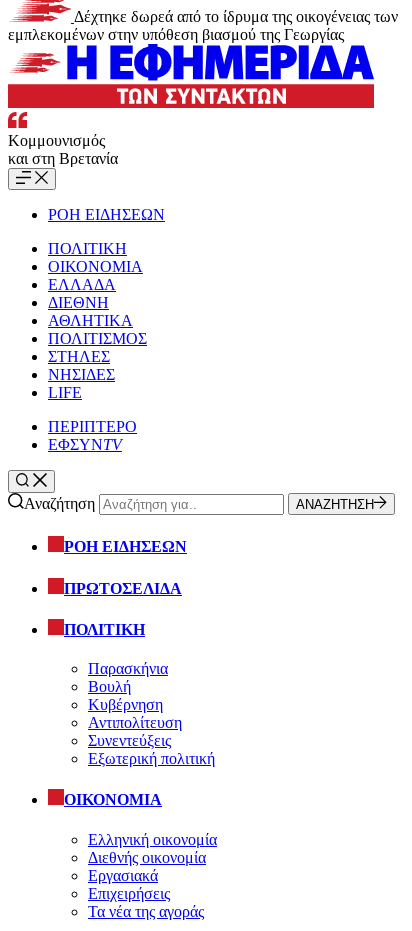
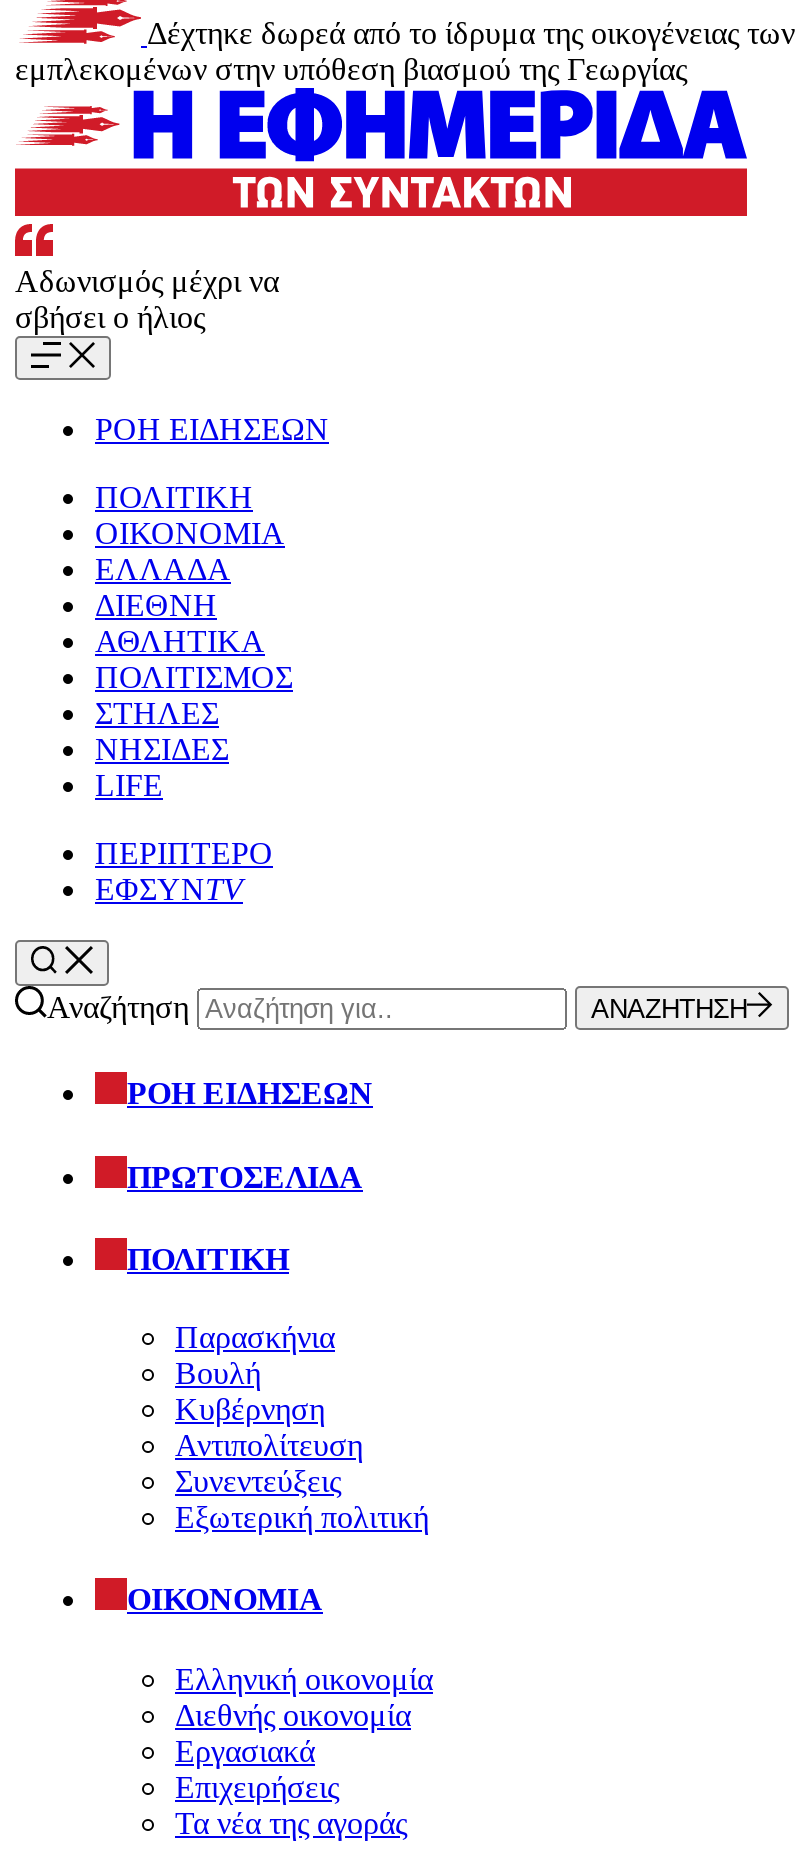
[8,132,118,167] Κομμουνισμός | και στη Βρετανία -> [15,264,279,334] Αδωνισμός μέχρι να | σβήσει ο ήλιος

